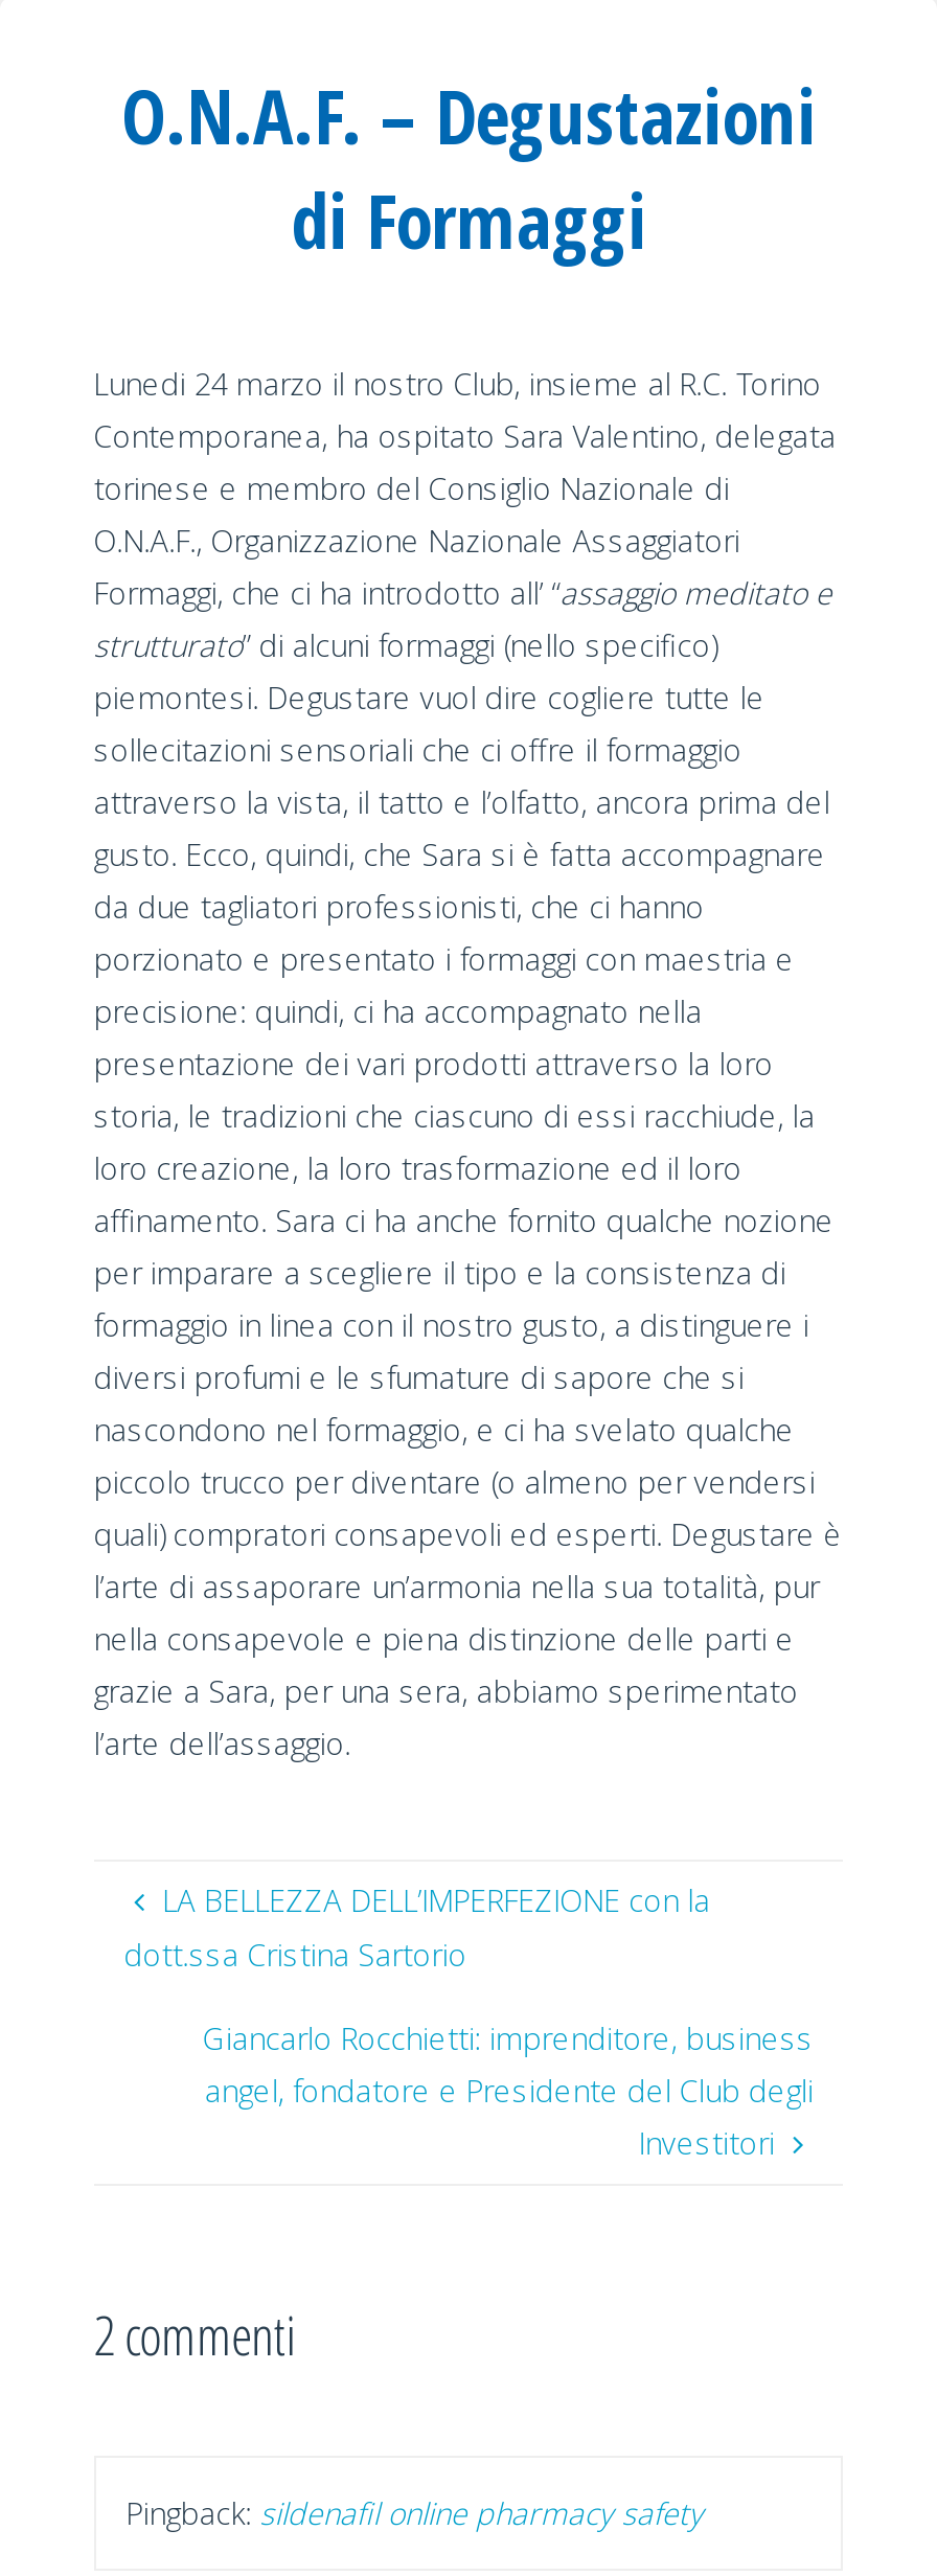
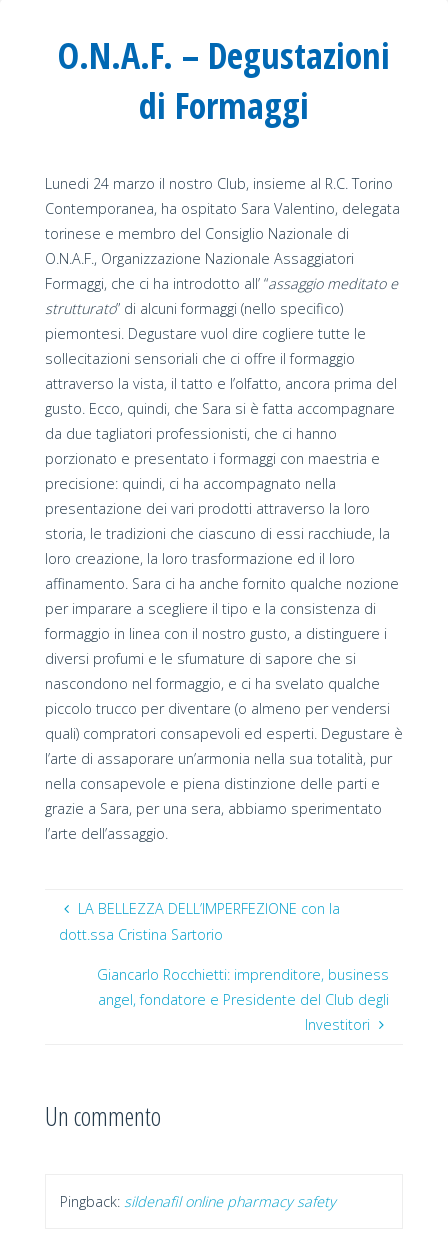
[94,2296,297,2372] 2 commenti -> [45,1098,161,1134] Un commento

